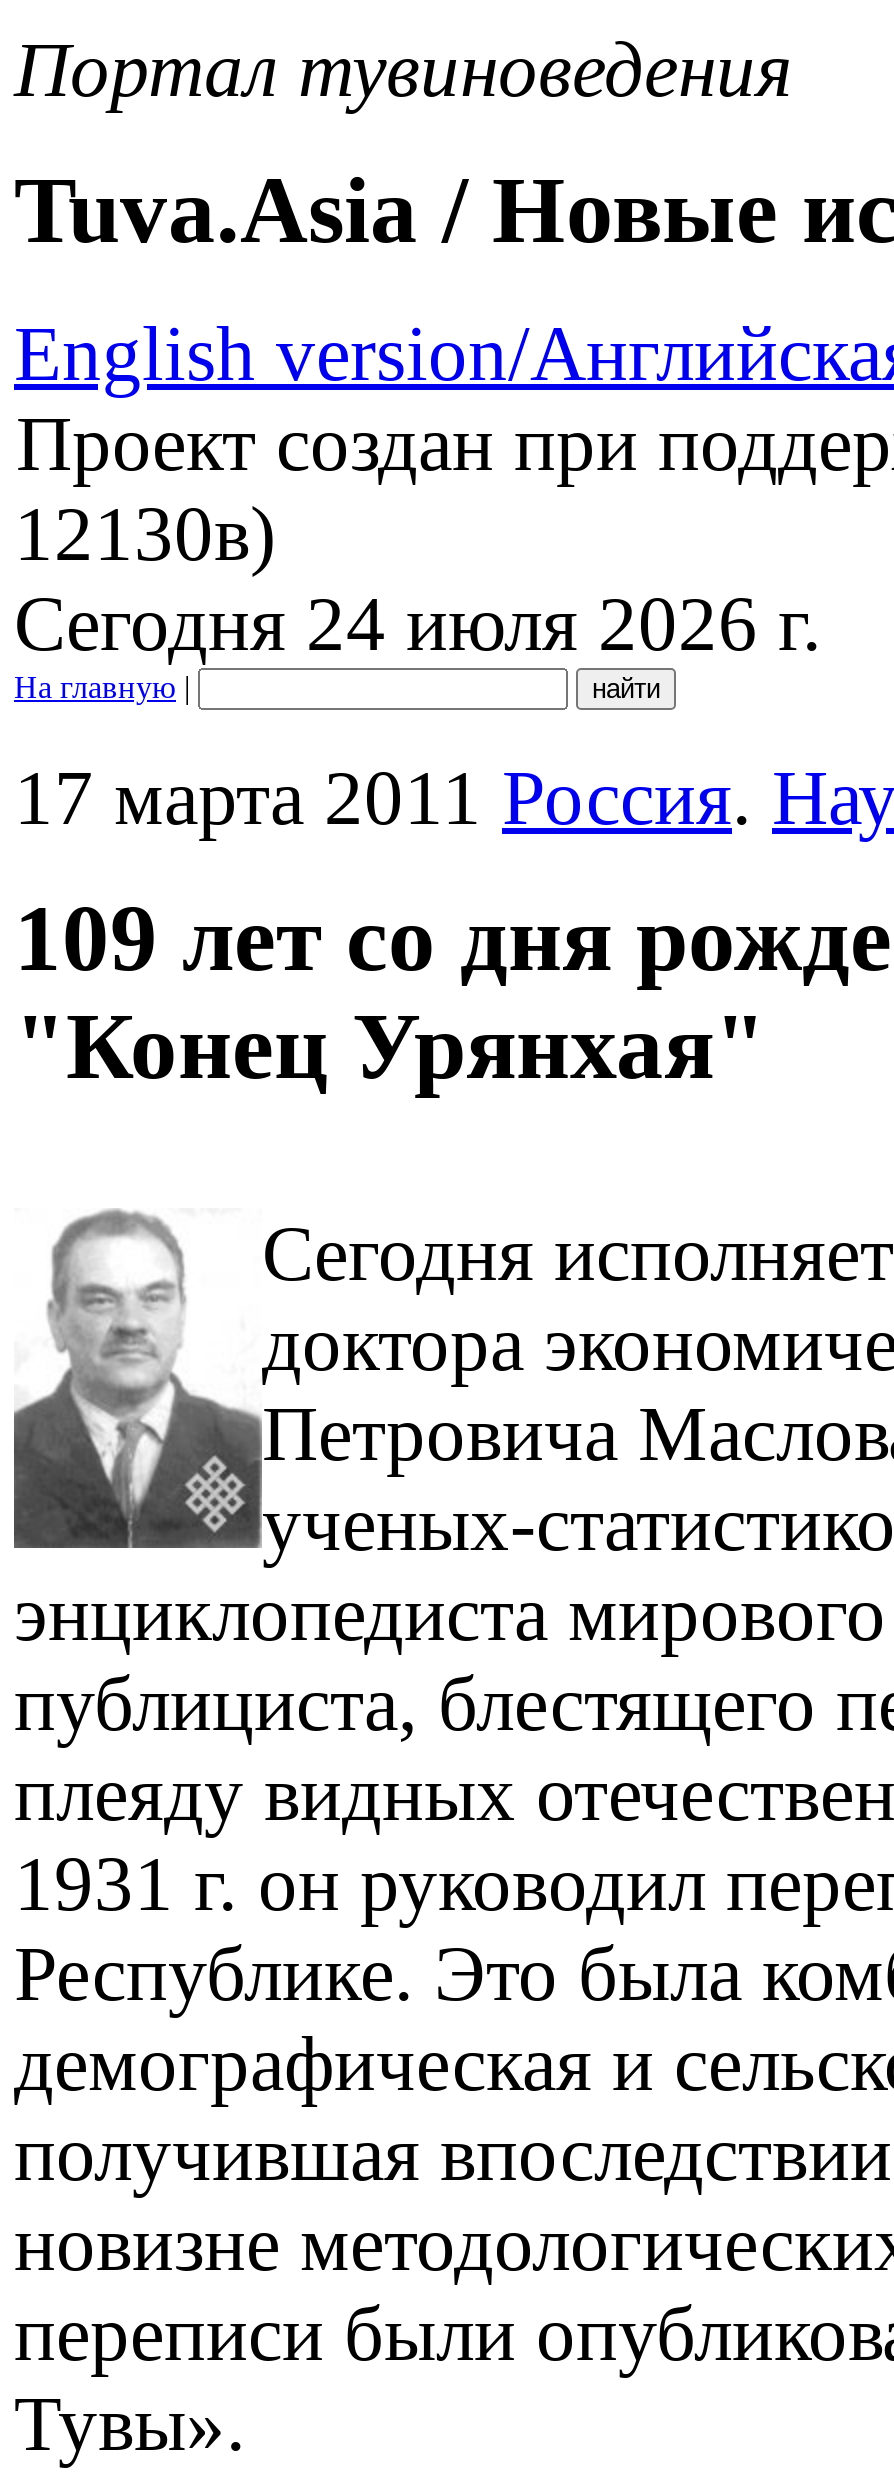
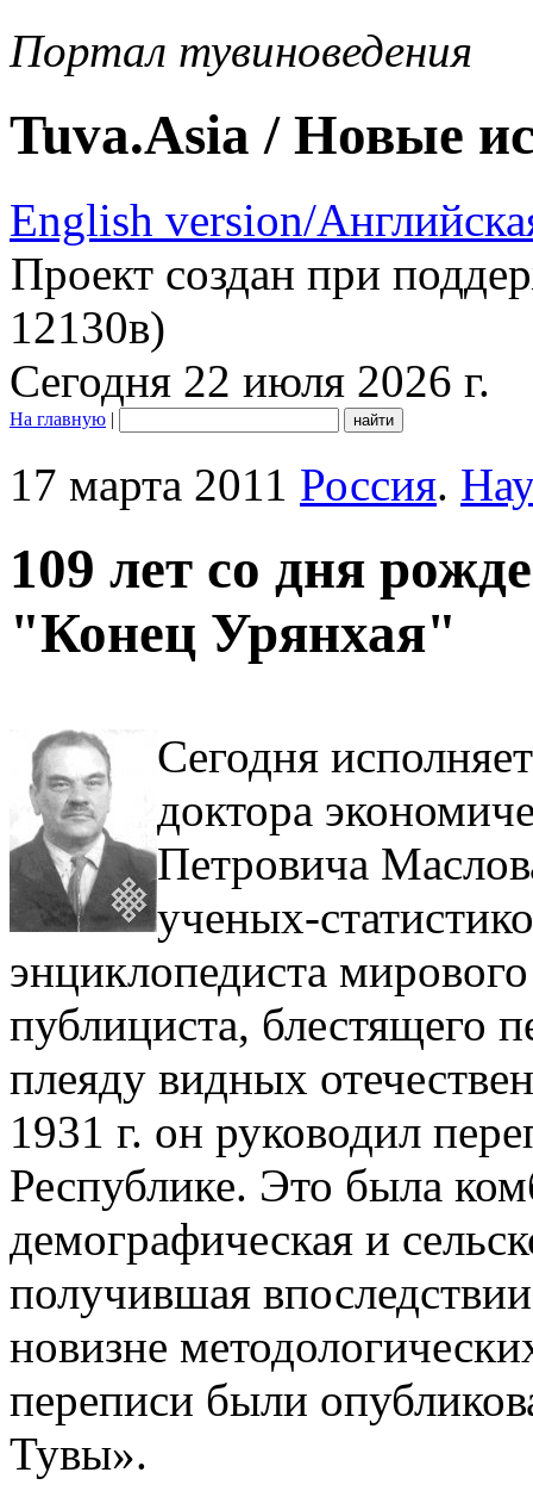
[14,580,822,666] Сегодня 24 июля 2026 г. -> [10,355,490,406] Сегодня 22 июля 2026 г.

